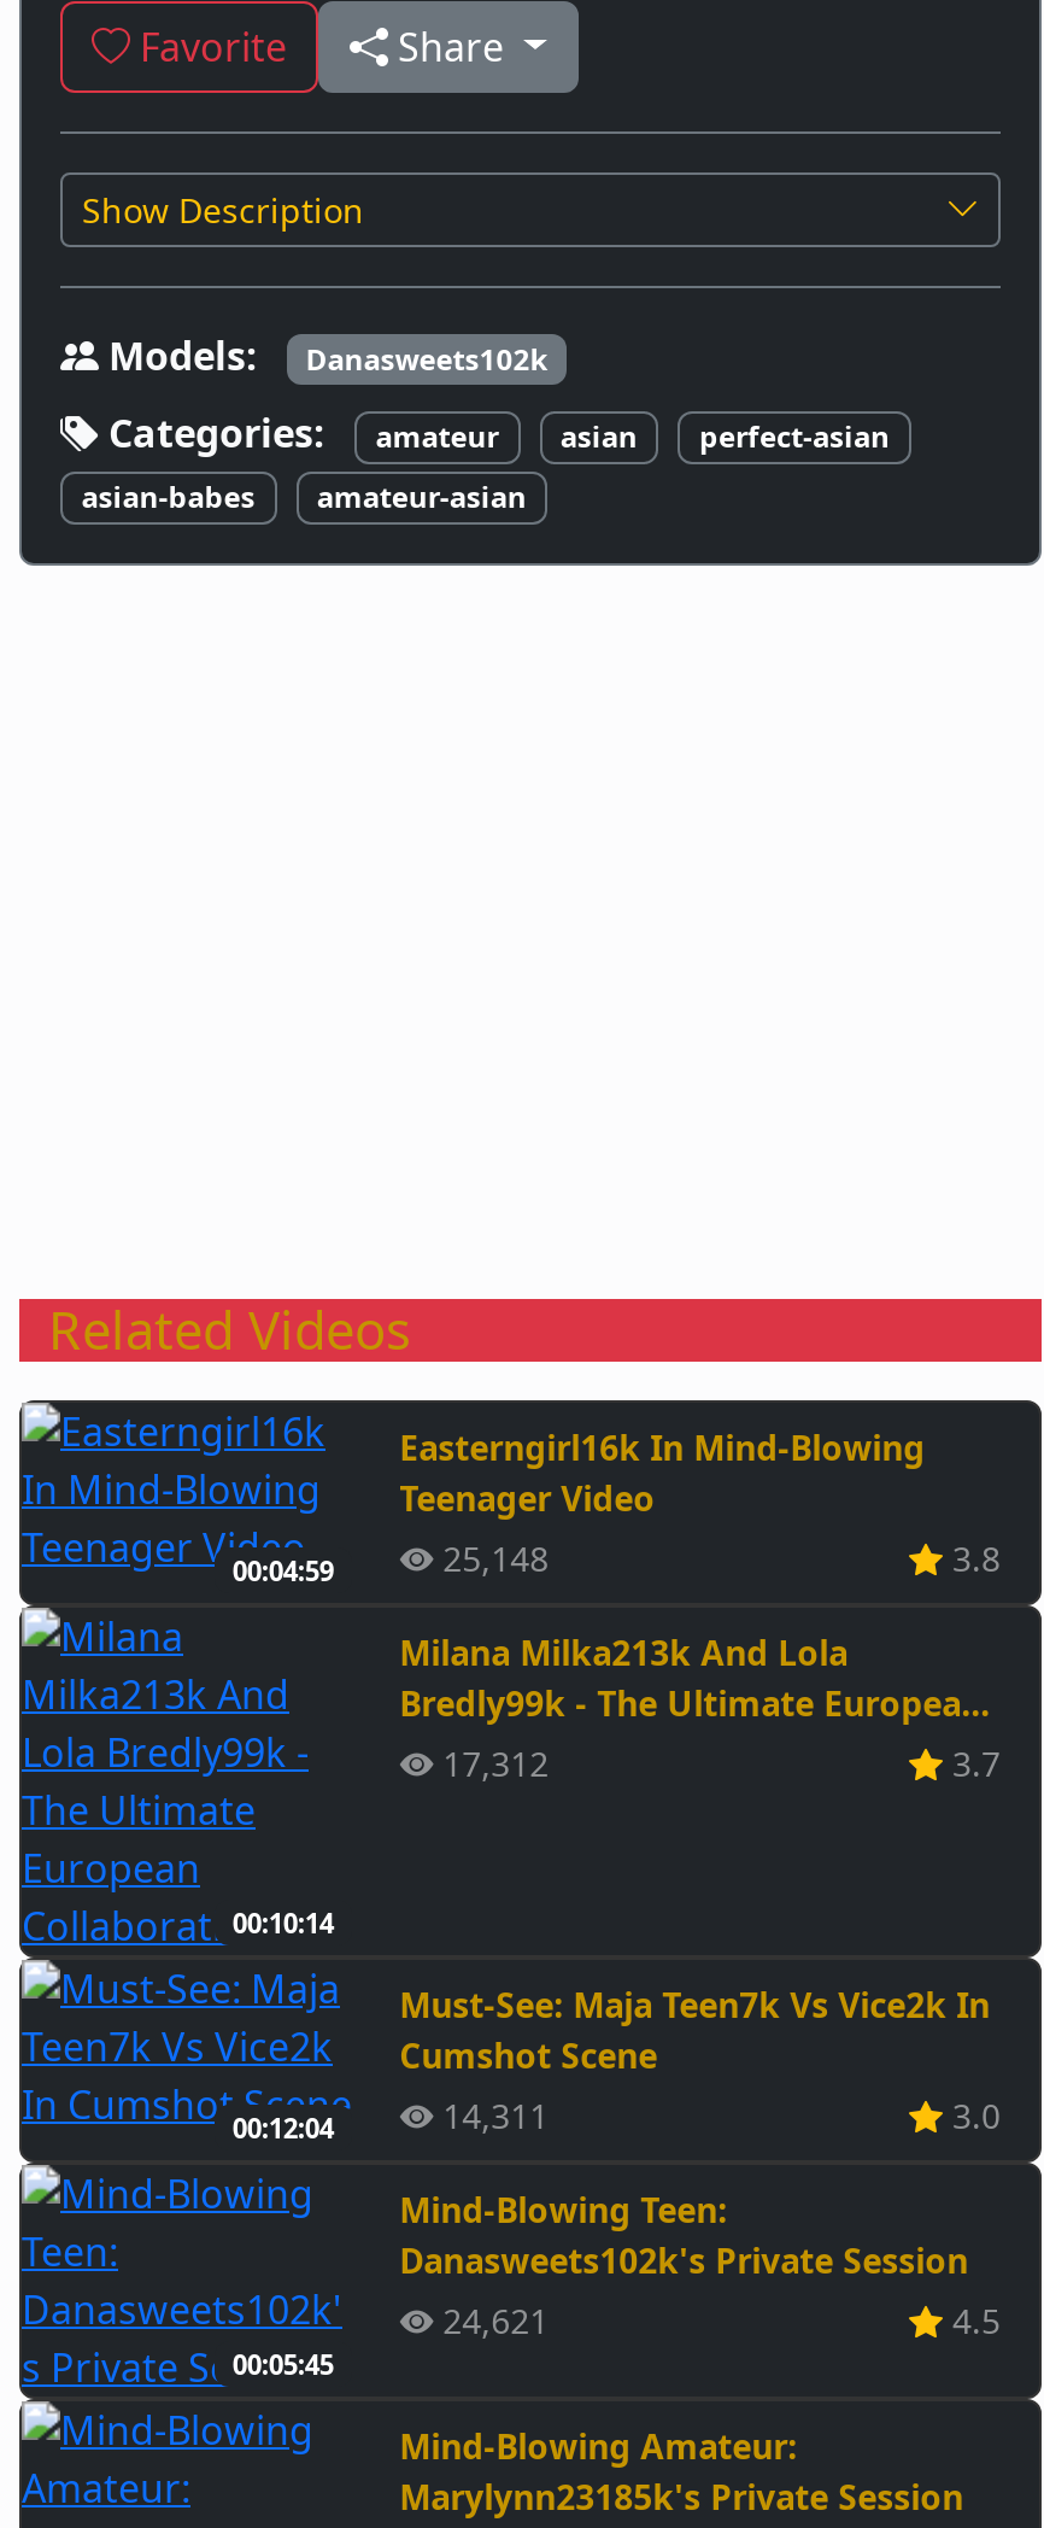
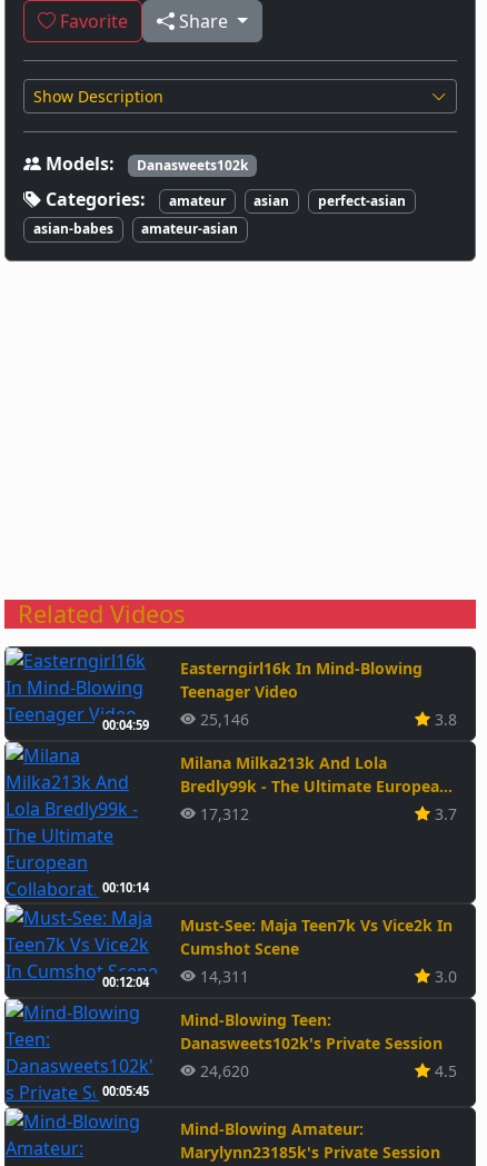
[433,1536,549,1581] 25,148 -> [195,708,249,729] 25,146
[433,2298,549,2344] 24,621 -> [195,1060,249,1081] 24,620

